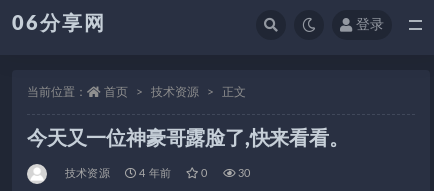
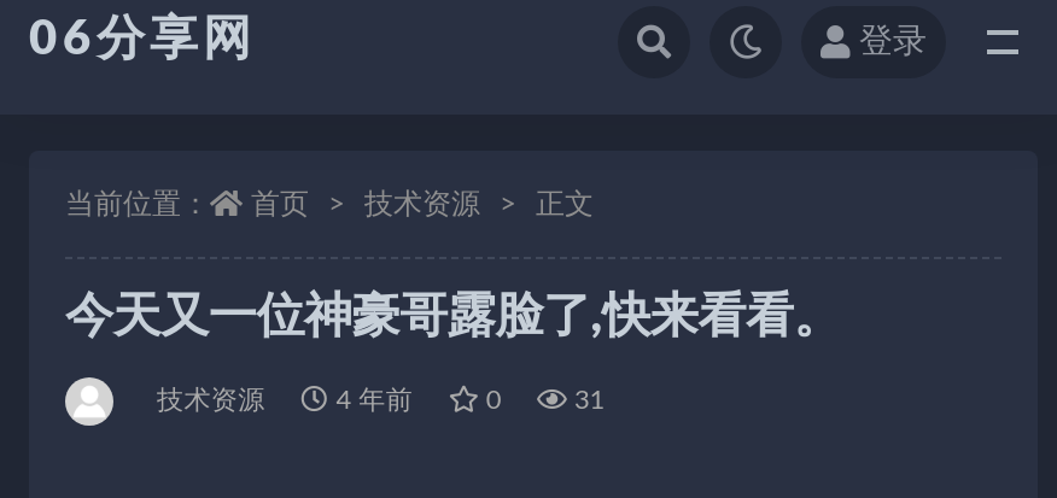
[235,168,250,179] 30 -> [567,387,604,414] 31

